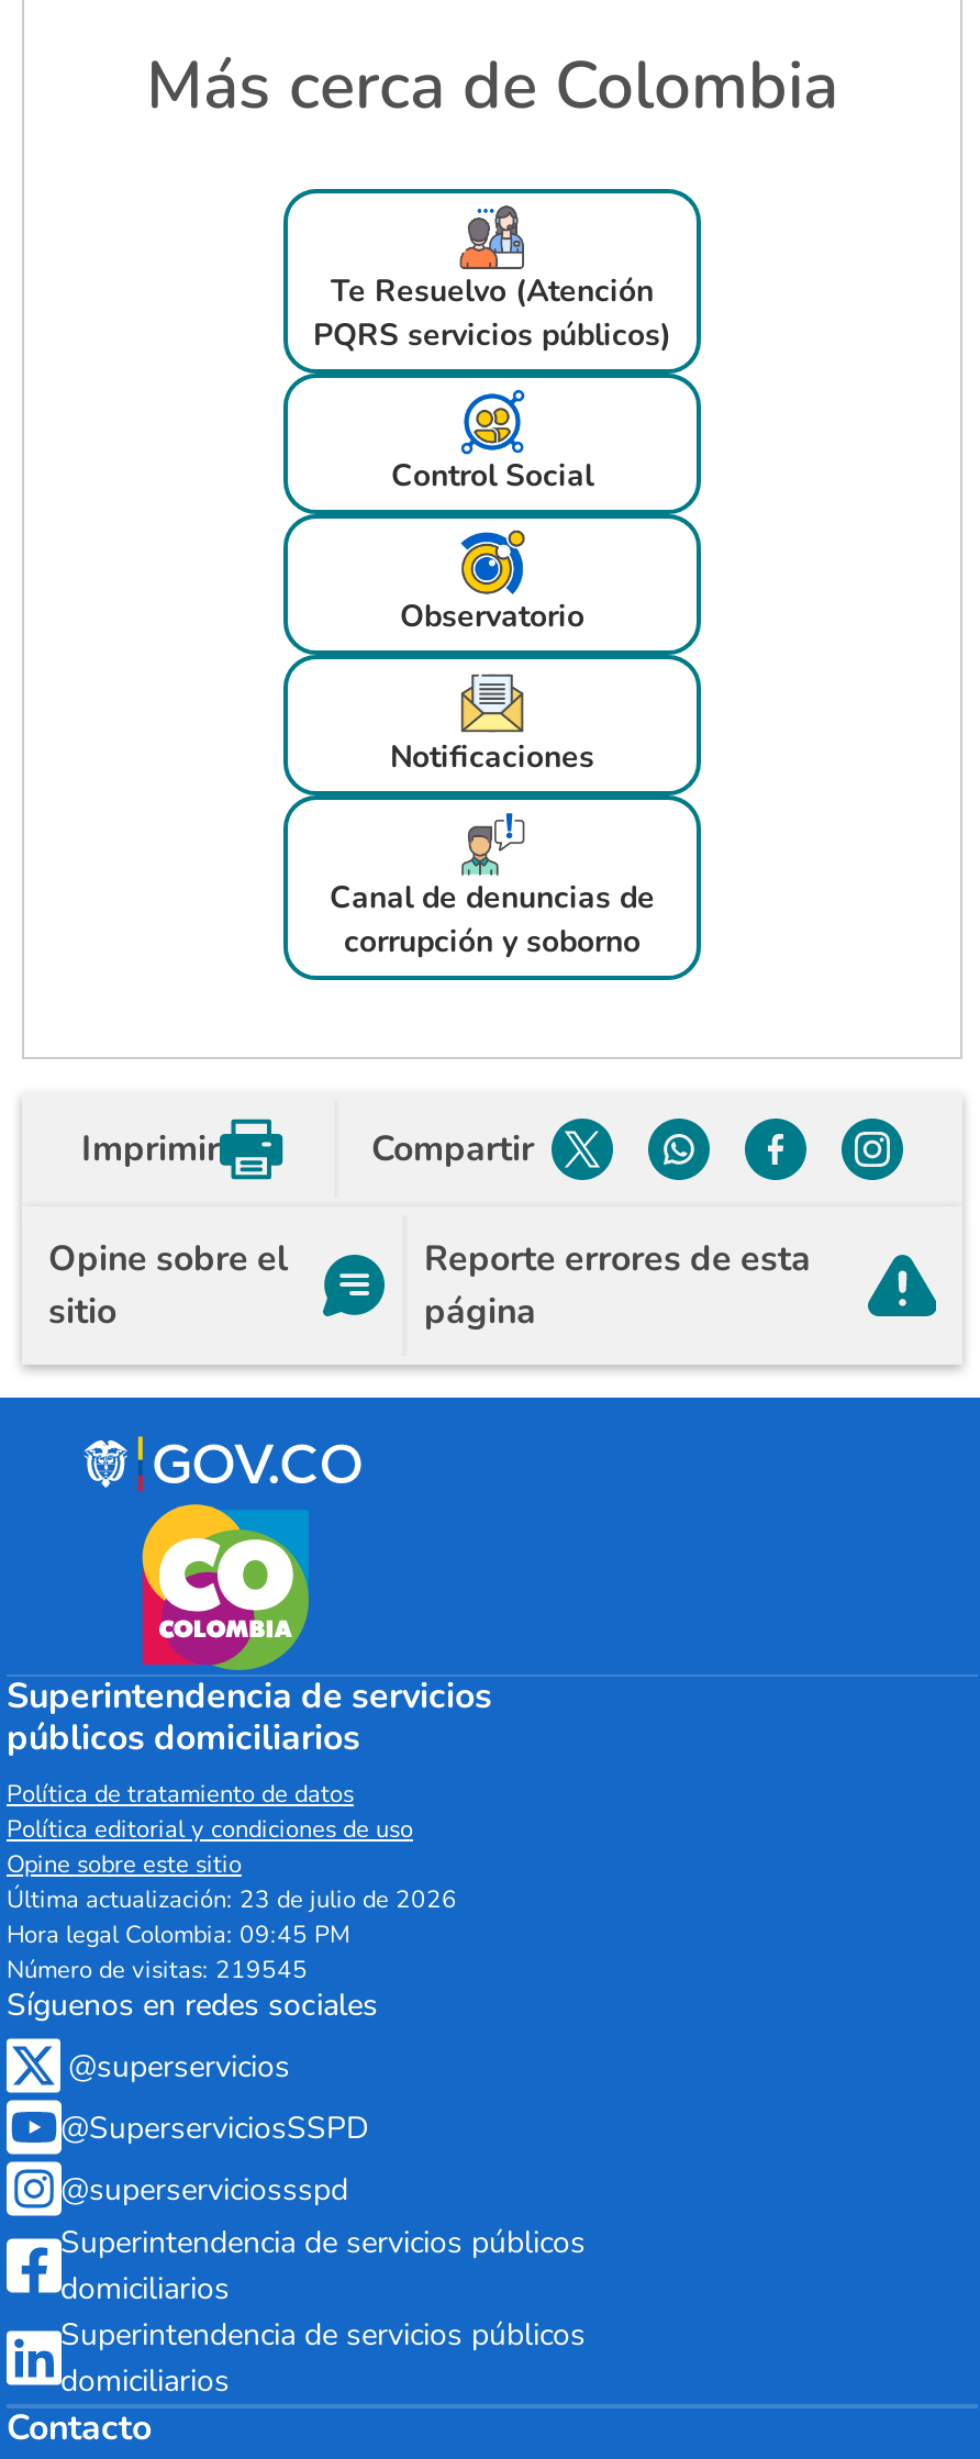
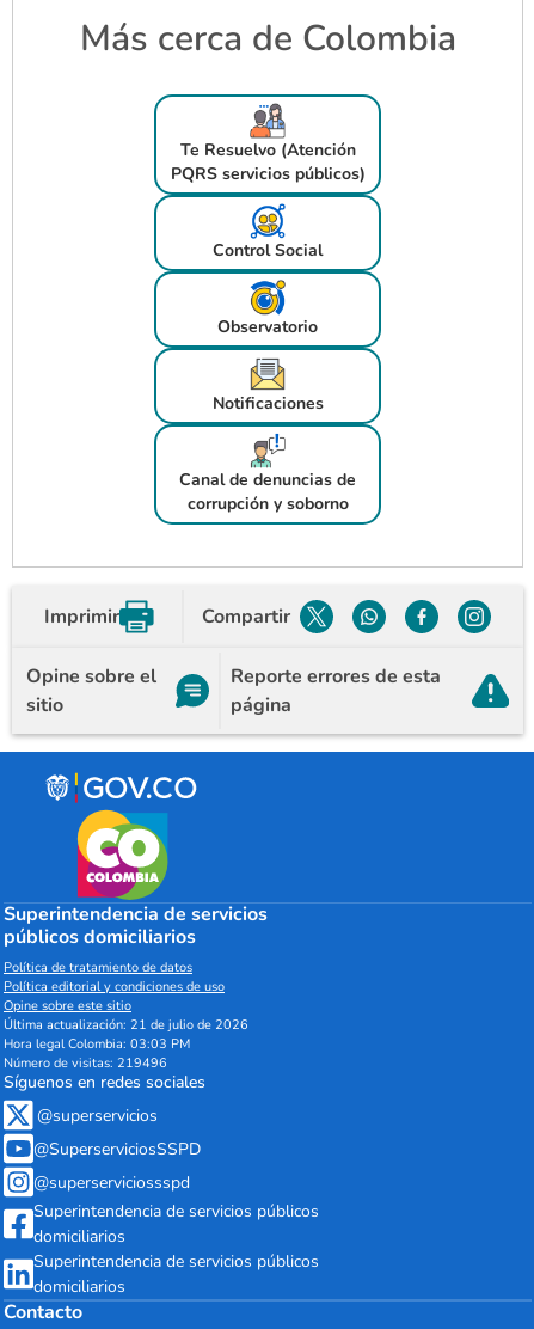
[7,1884,457,1917] Última actualización: 23 de julio de 2026 -> [4,1016,248,1034] Última actualización: 21 de julio de 2026
[7,1919,349,1952] Hora legal Colombia: 09:45 PM -> [4,1035,190,1053] Hora legal Colombia: 03:03 PM
[7,1954,308,1987] Número de visitas: 219545 -> [4,1054,167,1072] Número de visitas: 219496

